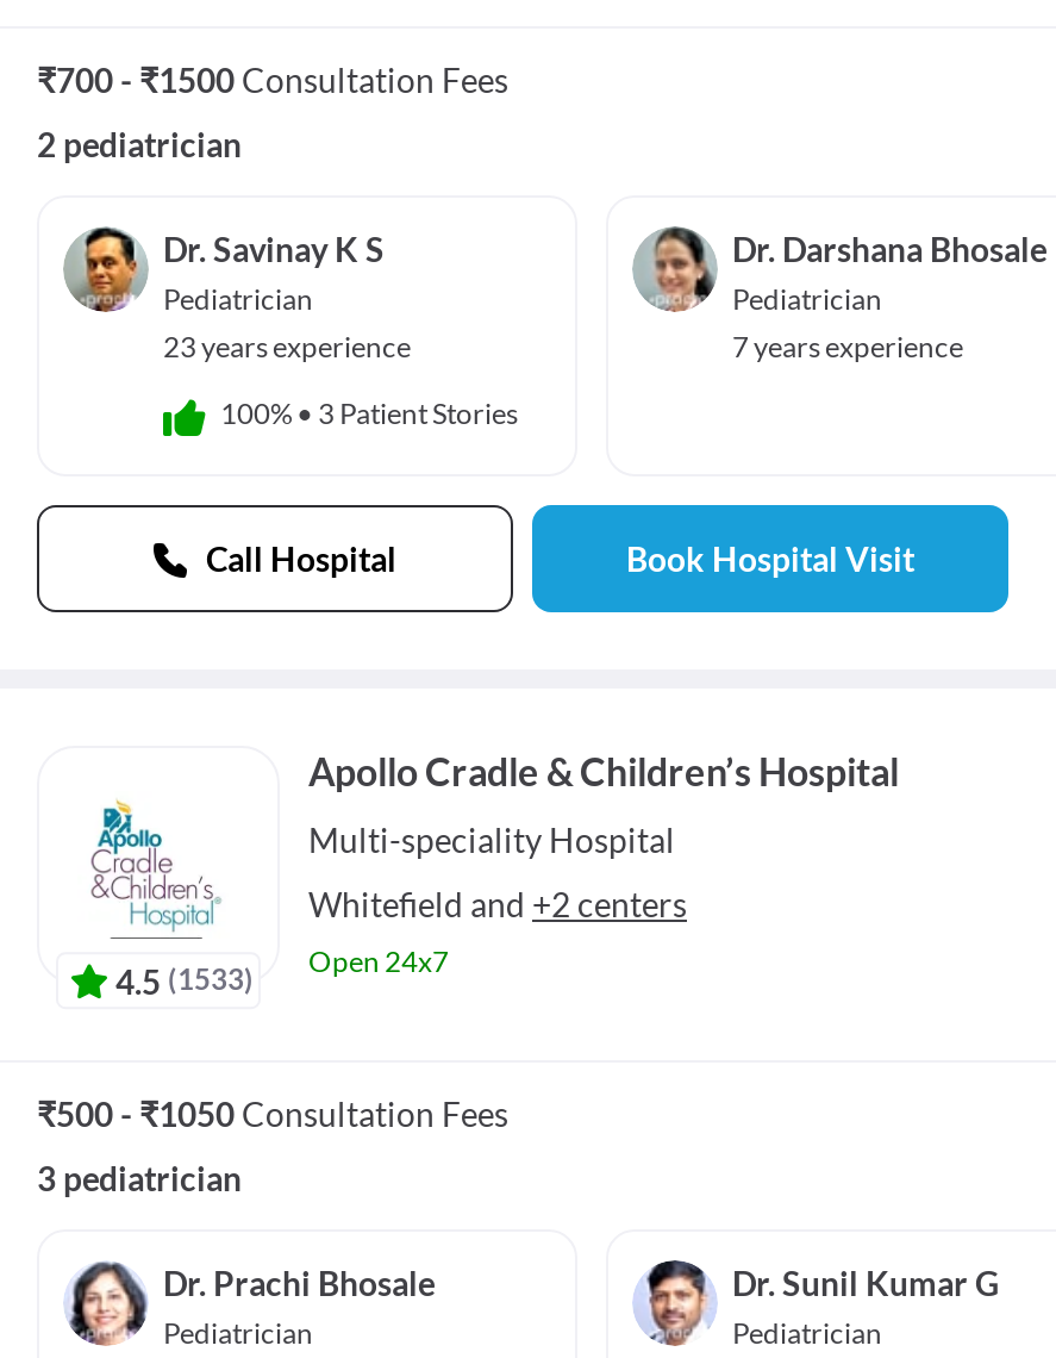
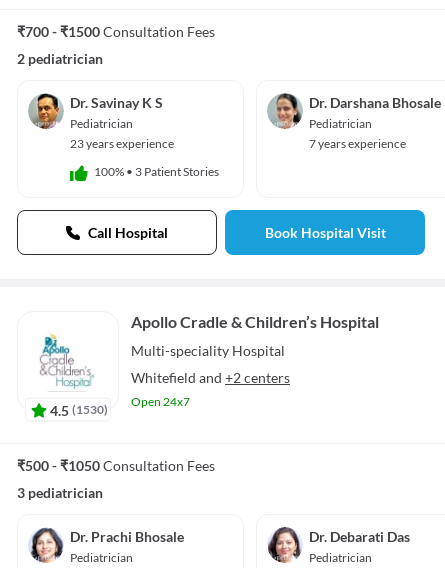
[115,943,449,1001] 4.5 (1533) Open 24x7 -> [50,394,190,418] 4.5 (1530) Open 24x7
[635,1264,999,1344] [image] | Dr. Sunil Kumar G -> [267,528,410,562] [image] | Dr. Debarati Das

